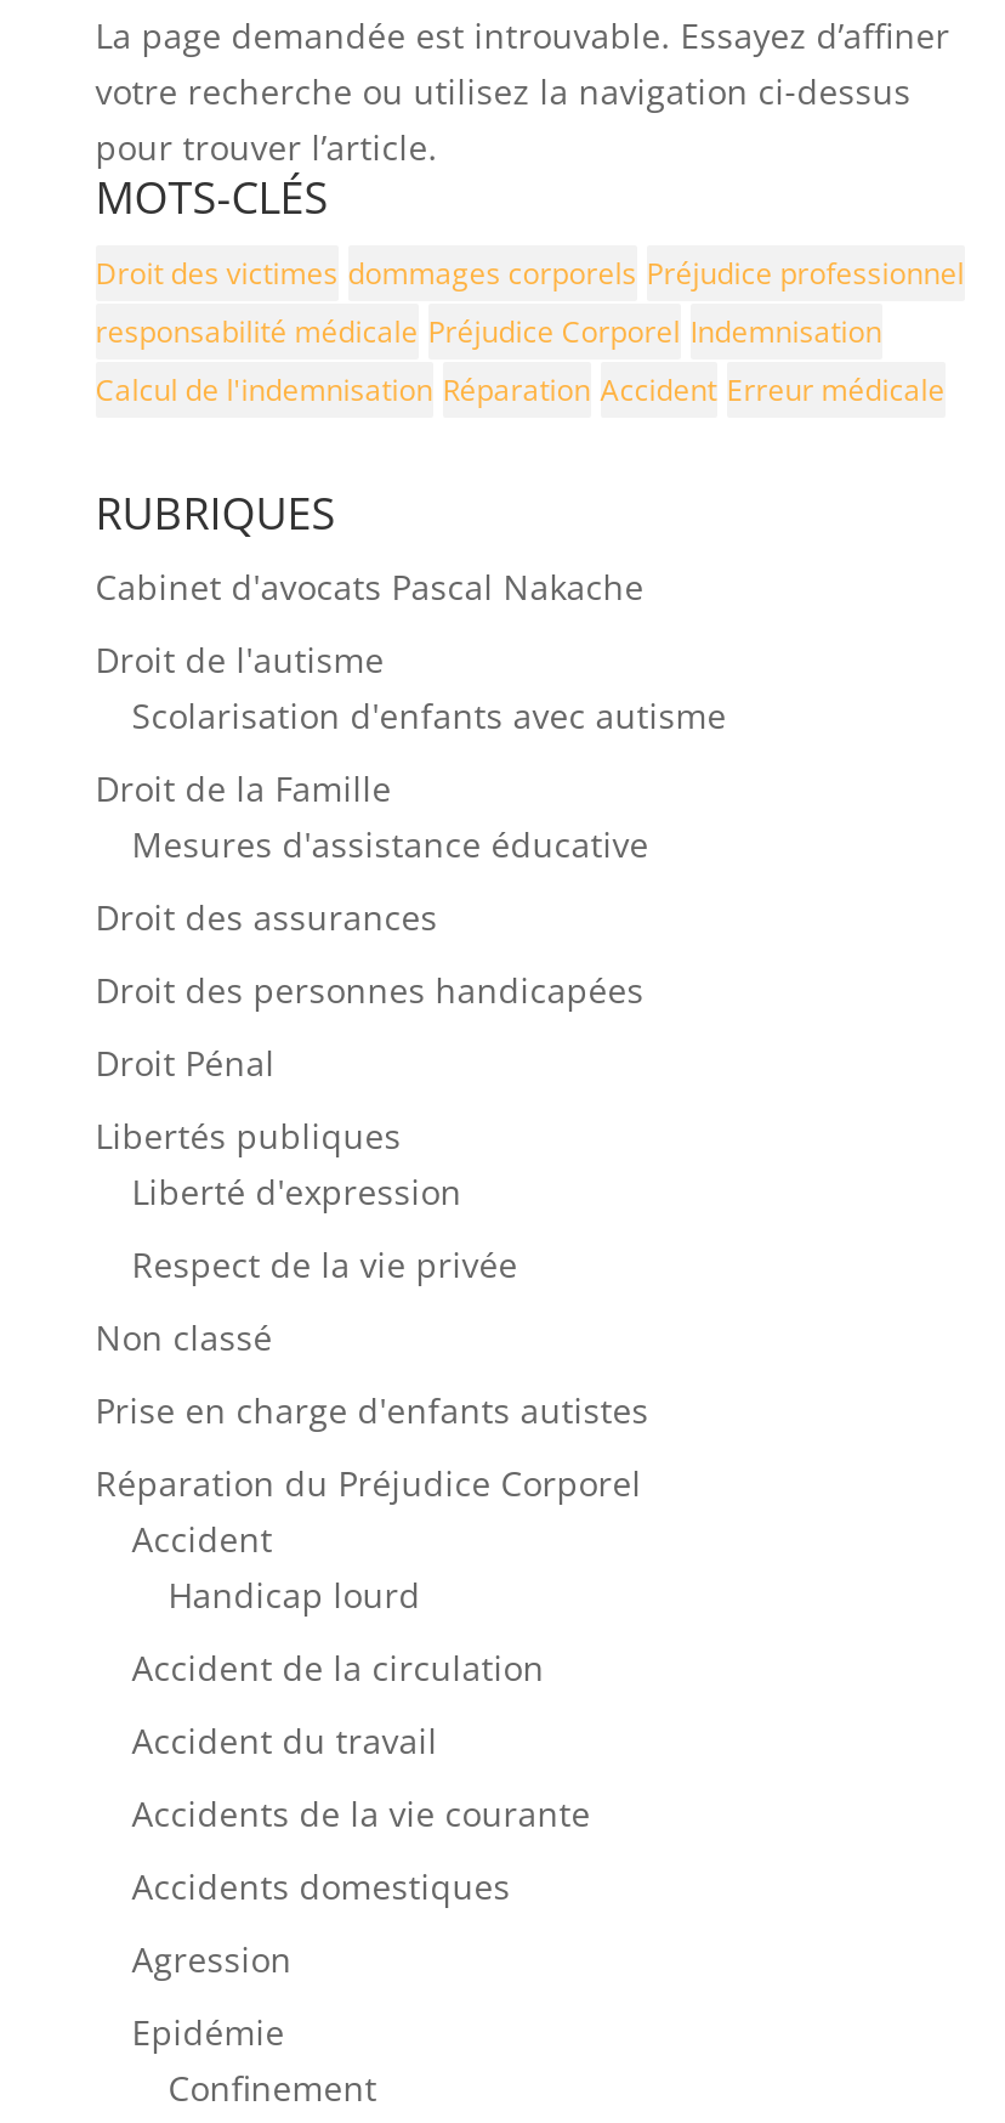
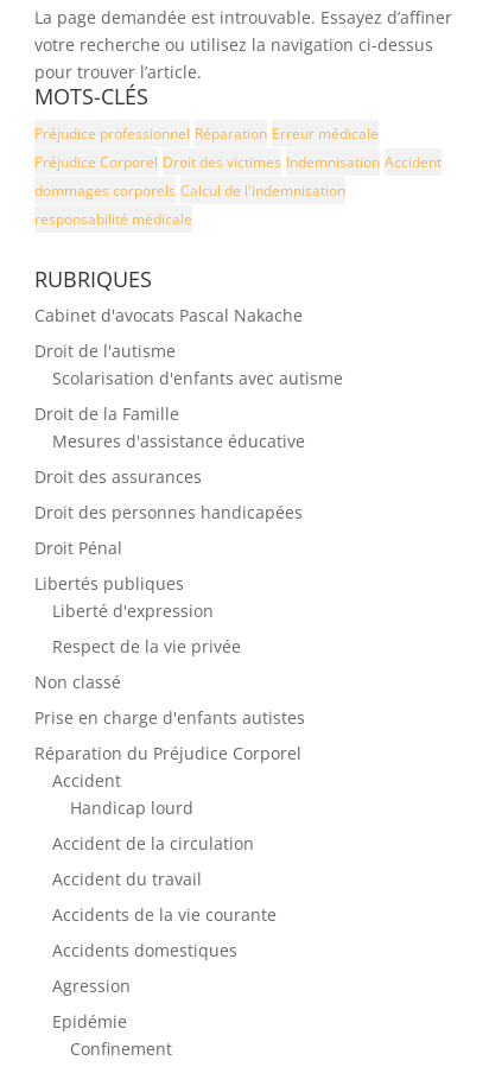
[95,253,964,411] Droit des victimes dommages corporels Préjudice professionnel | responsabilité médicale Préjudice Corporel Indemnisation | Calcul de l'indemnisation Réparation Accident Erreur médicale -> [34,123,441,229] Préjudice professionnel Réparation Erreur médicale | Préjudice Corporel Droit des victimes Indemnisation Accident | dommages corporels Calcul de l'indemnisation | responsabilité médicale

